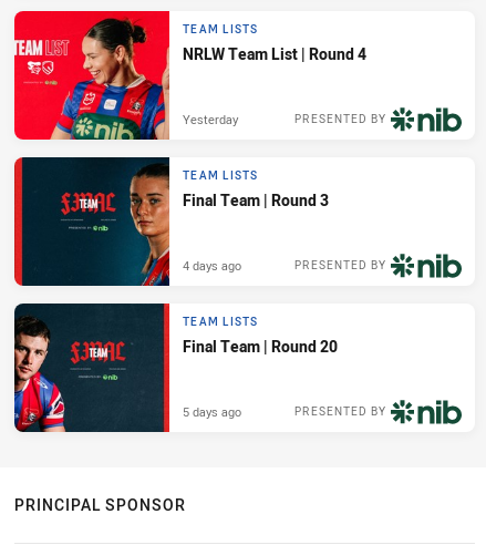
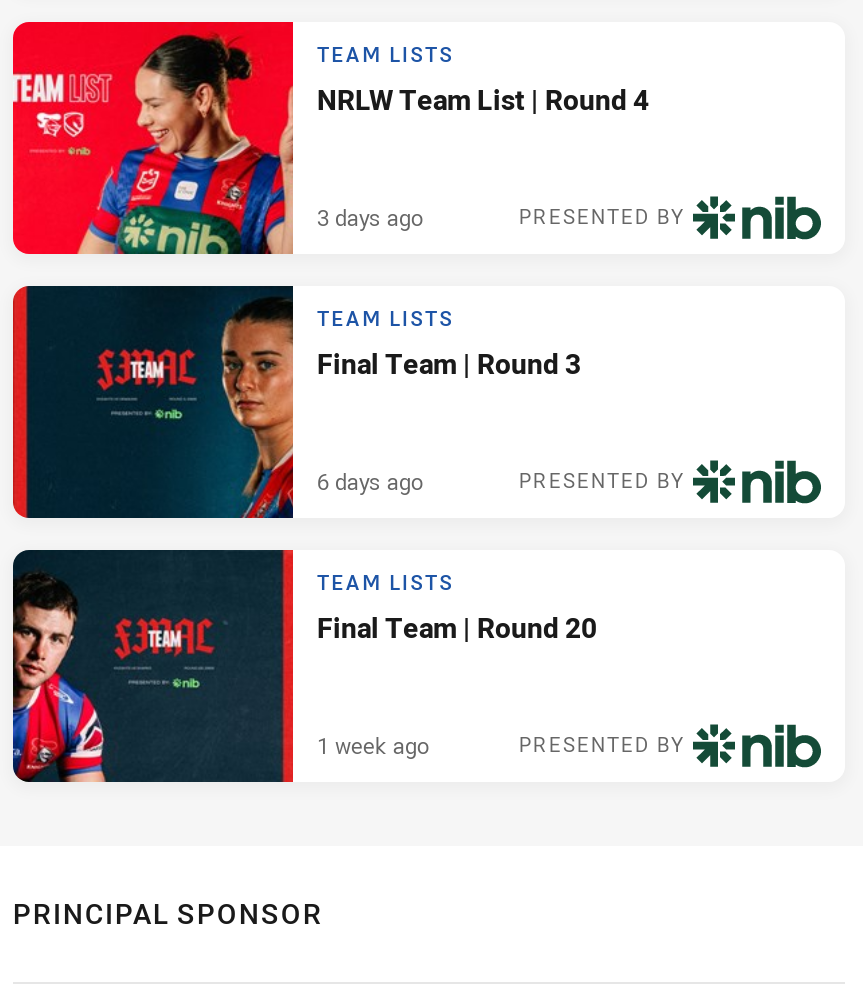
[183,110,238,127] Yesterday -> [317,201,423,231] 3 days ago
[183,257,241,273] 4 days ago -> [317,465,423,495] 6 days ago
[183,403,241,419] 5 days ago -> [317,729,429,759] 1 week ago

